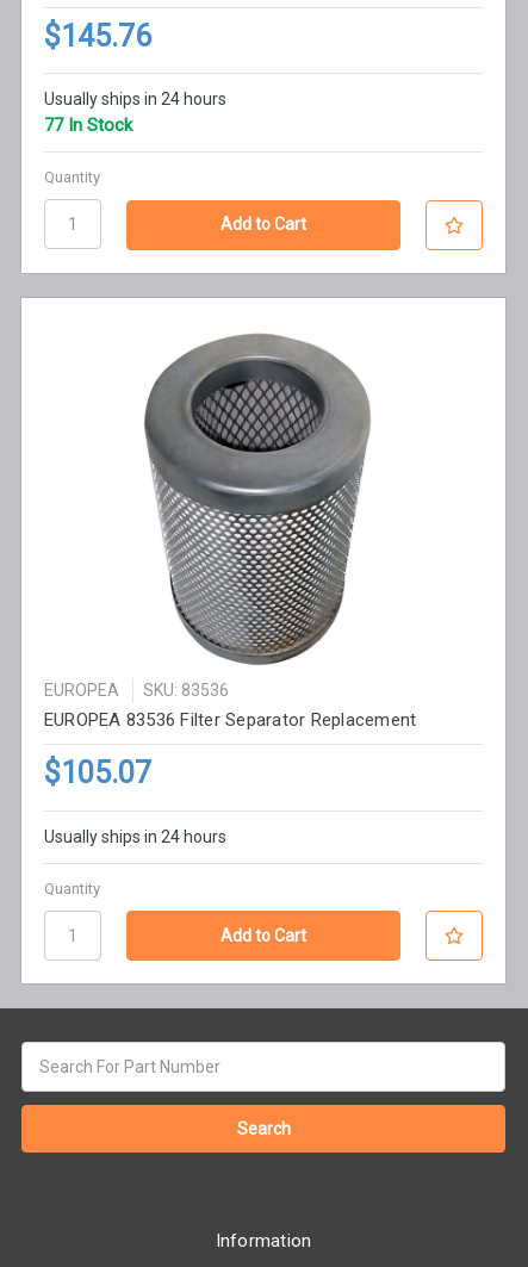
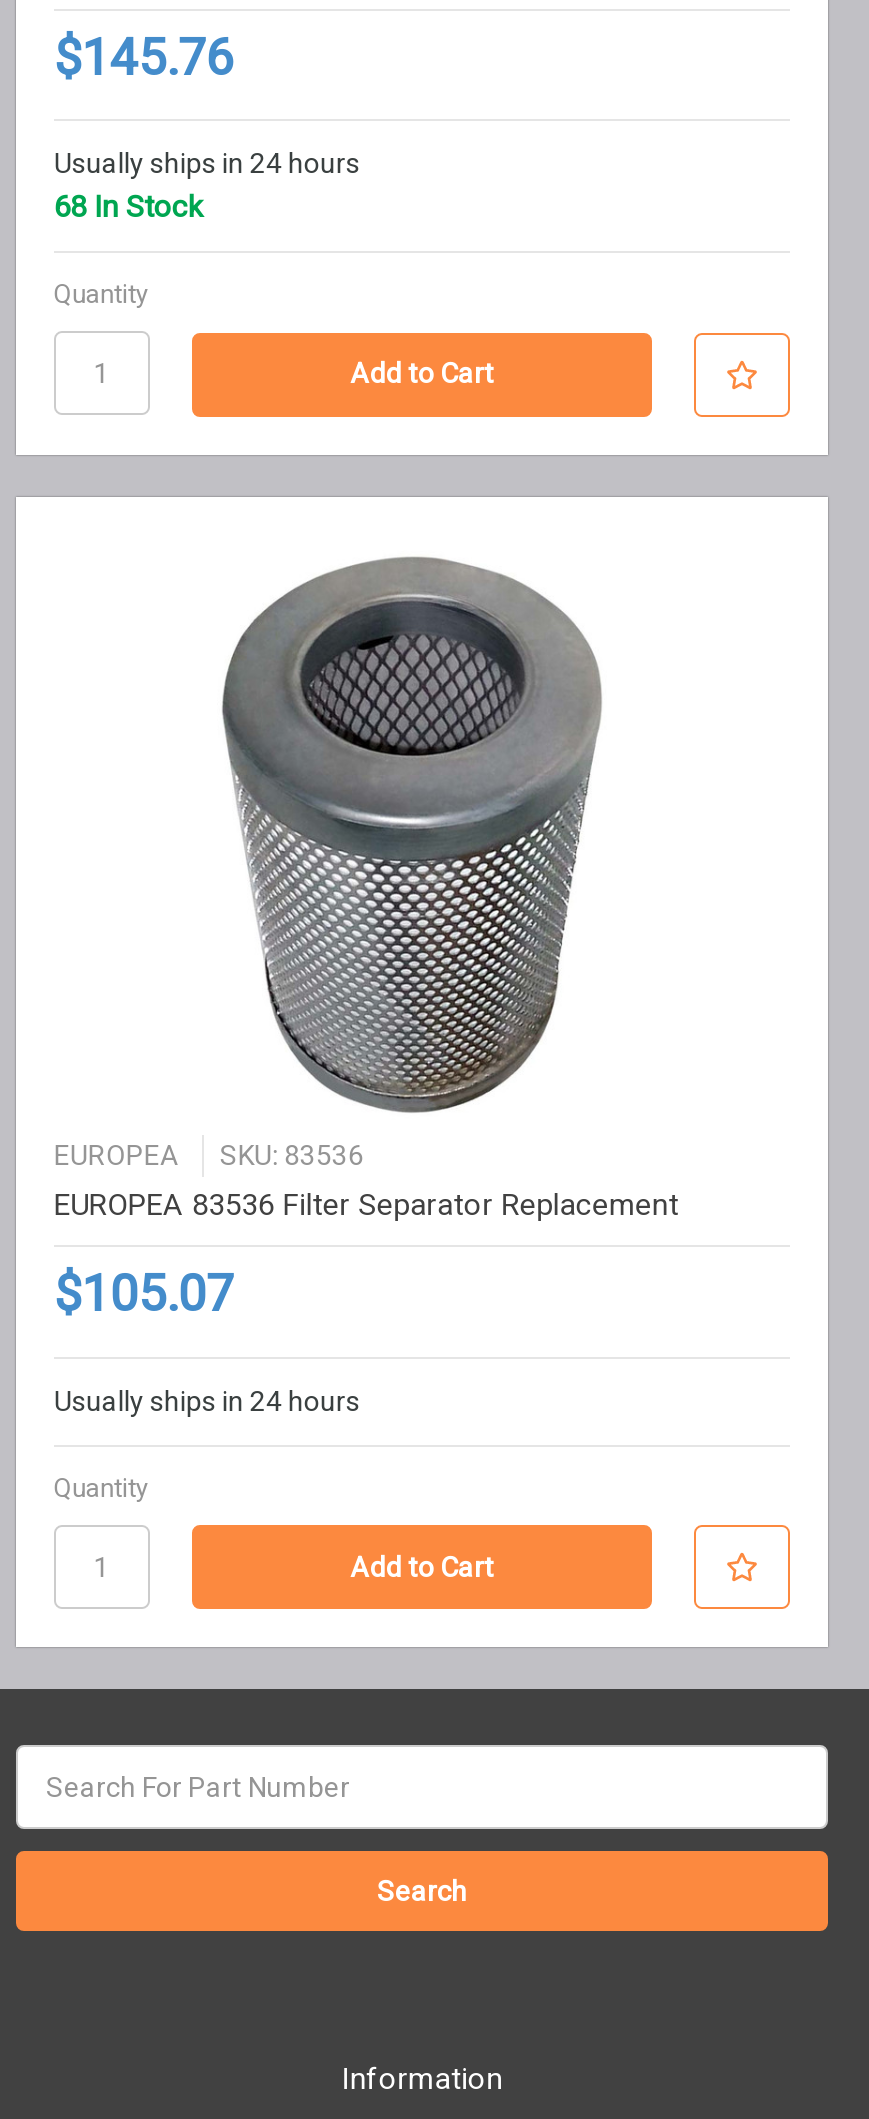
[44,115,132,136] 77 In Stock -> [54,190,202,226] 68 In Stock

